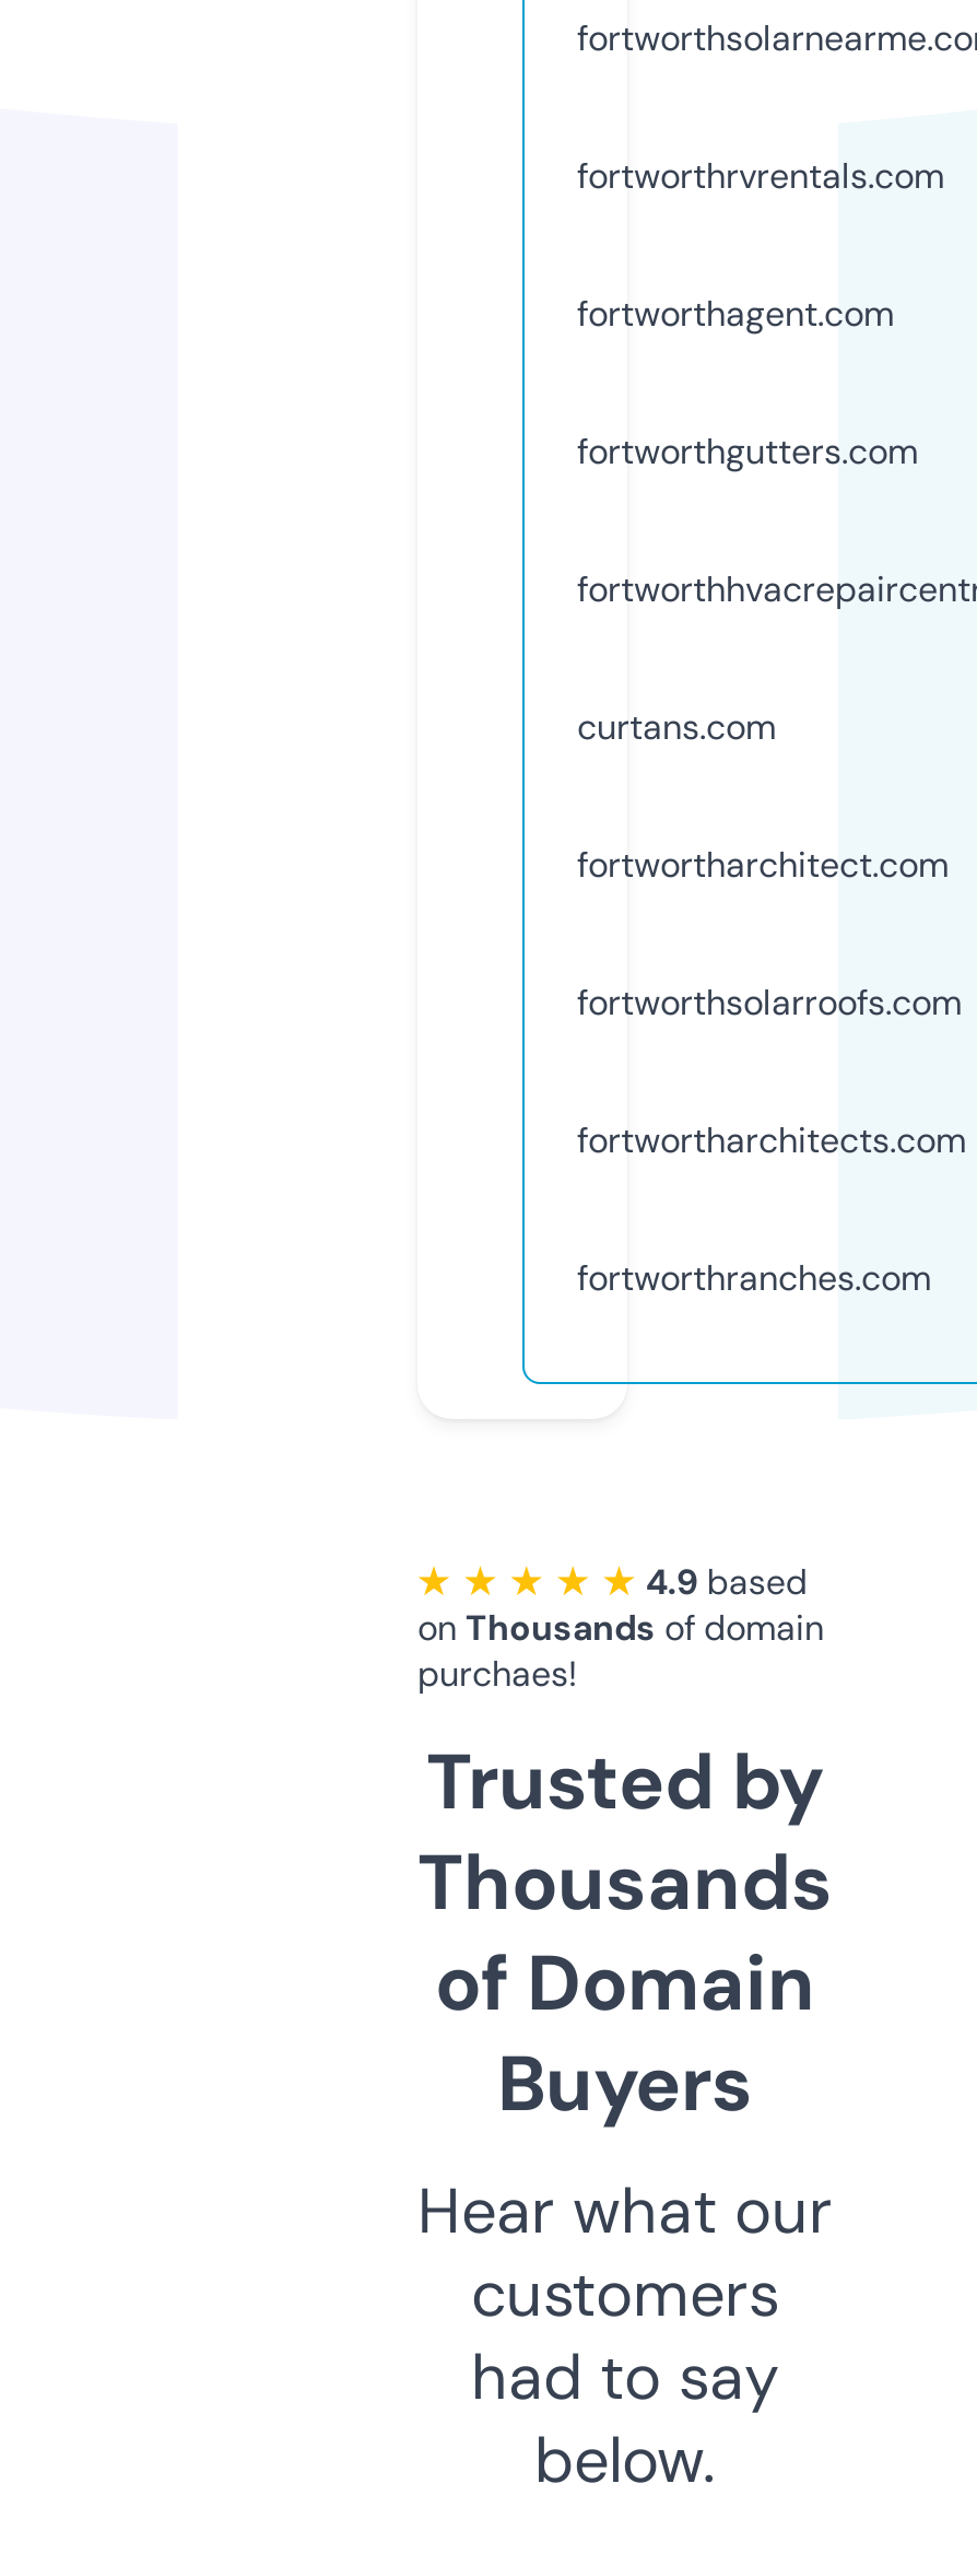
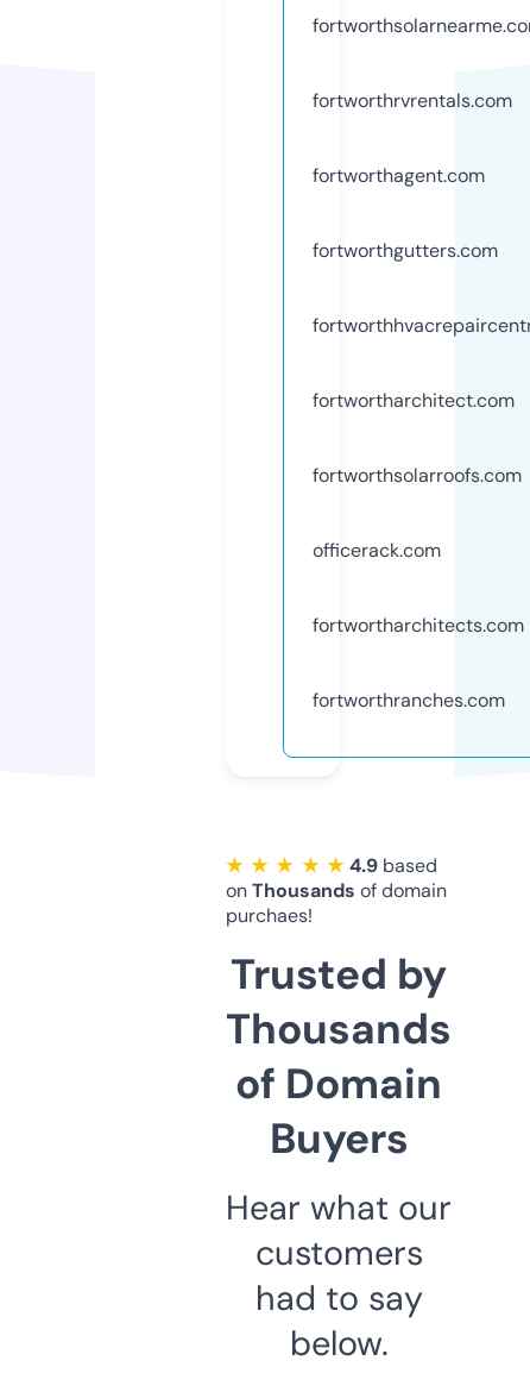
[577,704,776,750] curtans.com -> none
moved [577,841,962,1025] -> [313,388,522,488]: fortwortharchitect.com | fortworthsolarroofs.com
none -> [313,538,441,563] officerack.com

